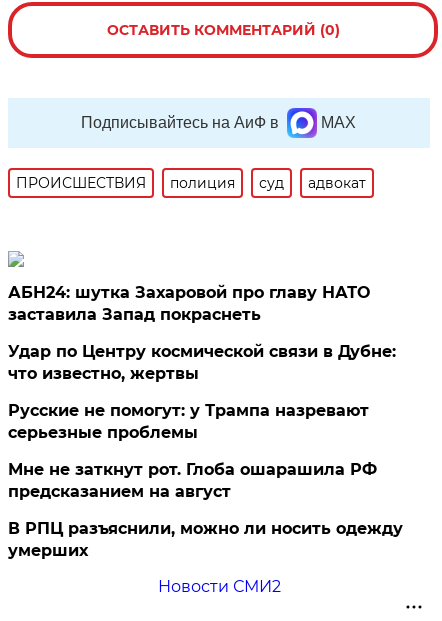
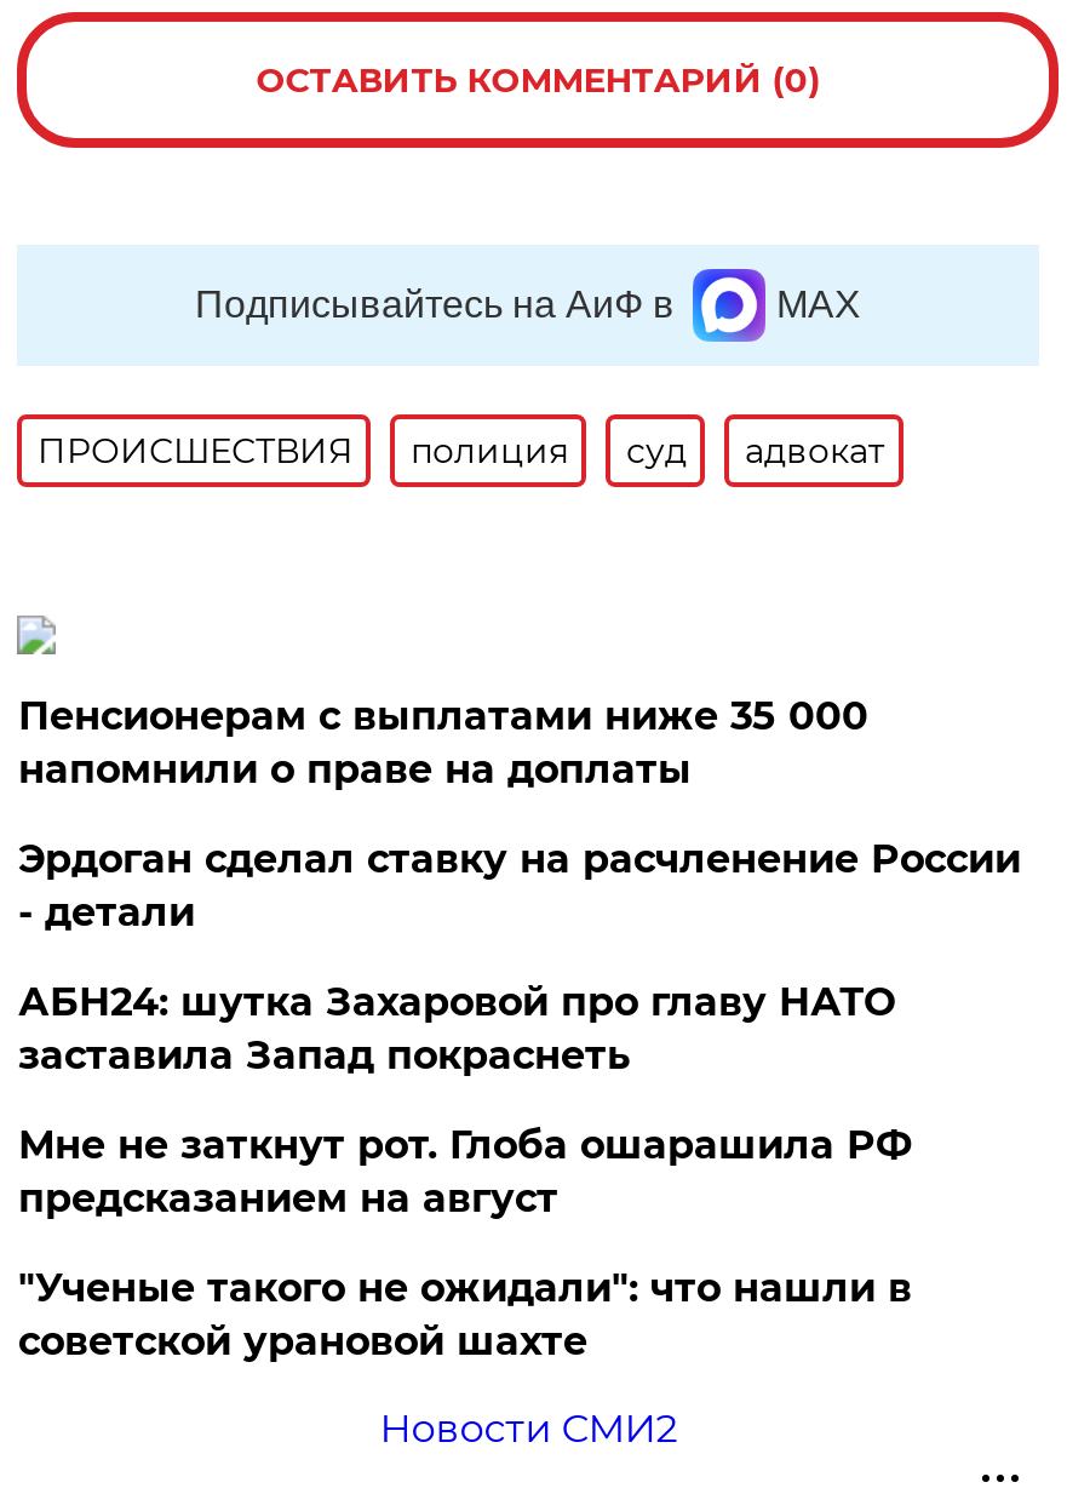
none -> [18,693,1021,935] Пенсионерам с выплатами ниже 35 000 | напомнили о праве на доплаты | Эрдоган сделал ставку на расчленение России | - детали
moved [8,283,370,324] -> [18,979,895,1078]: АБН24: шутка Захаровой про главу НАТО | заставила Запад покраснеть
[8,342,396,442] Удар по Центру космической связи в Дубне: | что известно, жертвы | Русские не помогут: у Трампа назревают | серьезные проблемы -> none
[8,519,403,560] В РПЦ разъяснили, можно ли носить одежду | умерших -> [18,1265,912,1364] "Ученые такого не ожидали": что нашли в | советской урановой шахте

